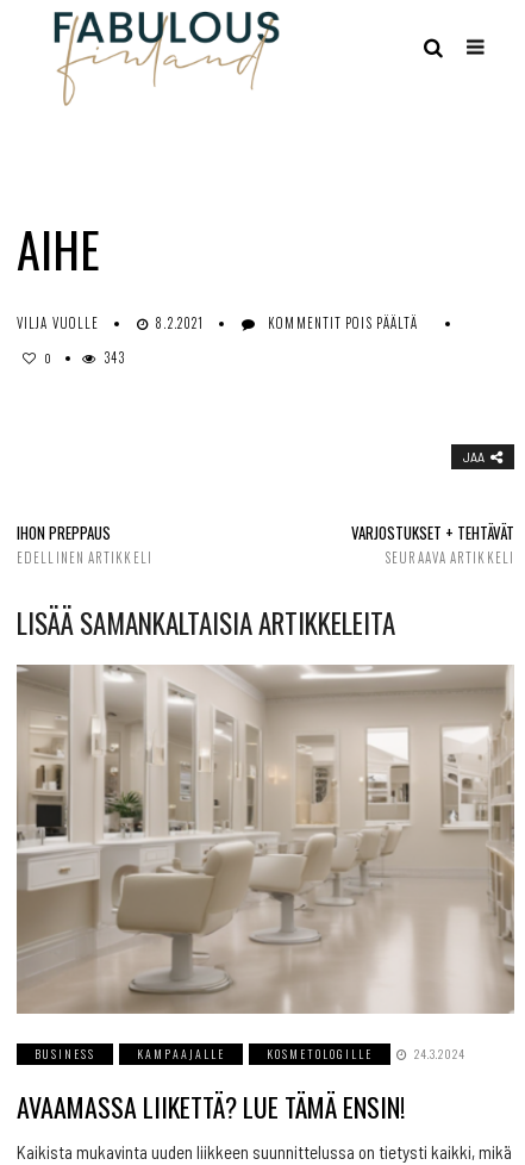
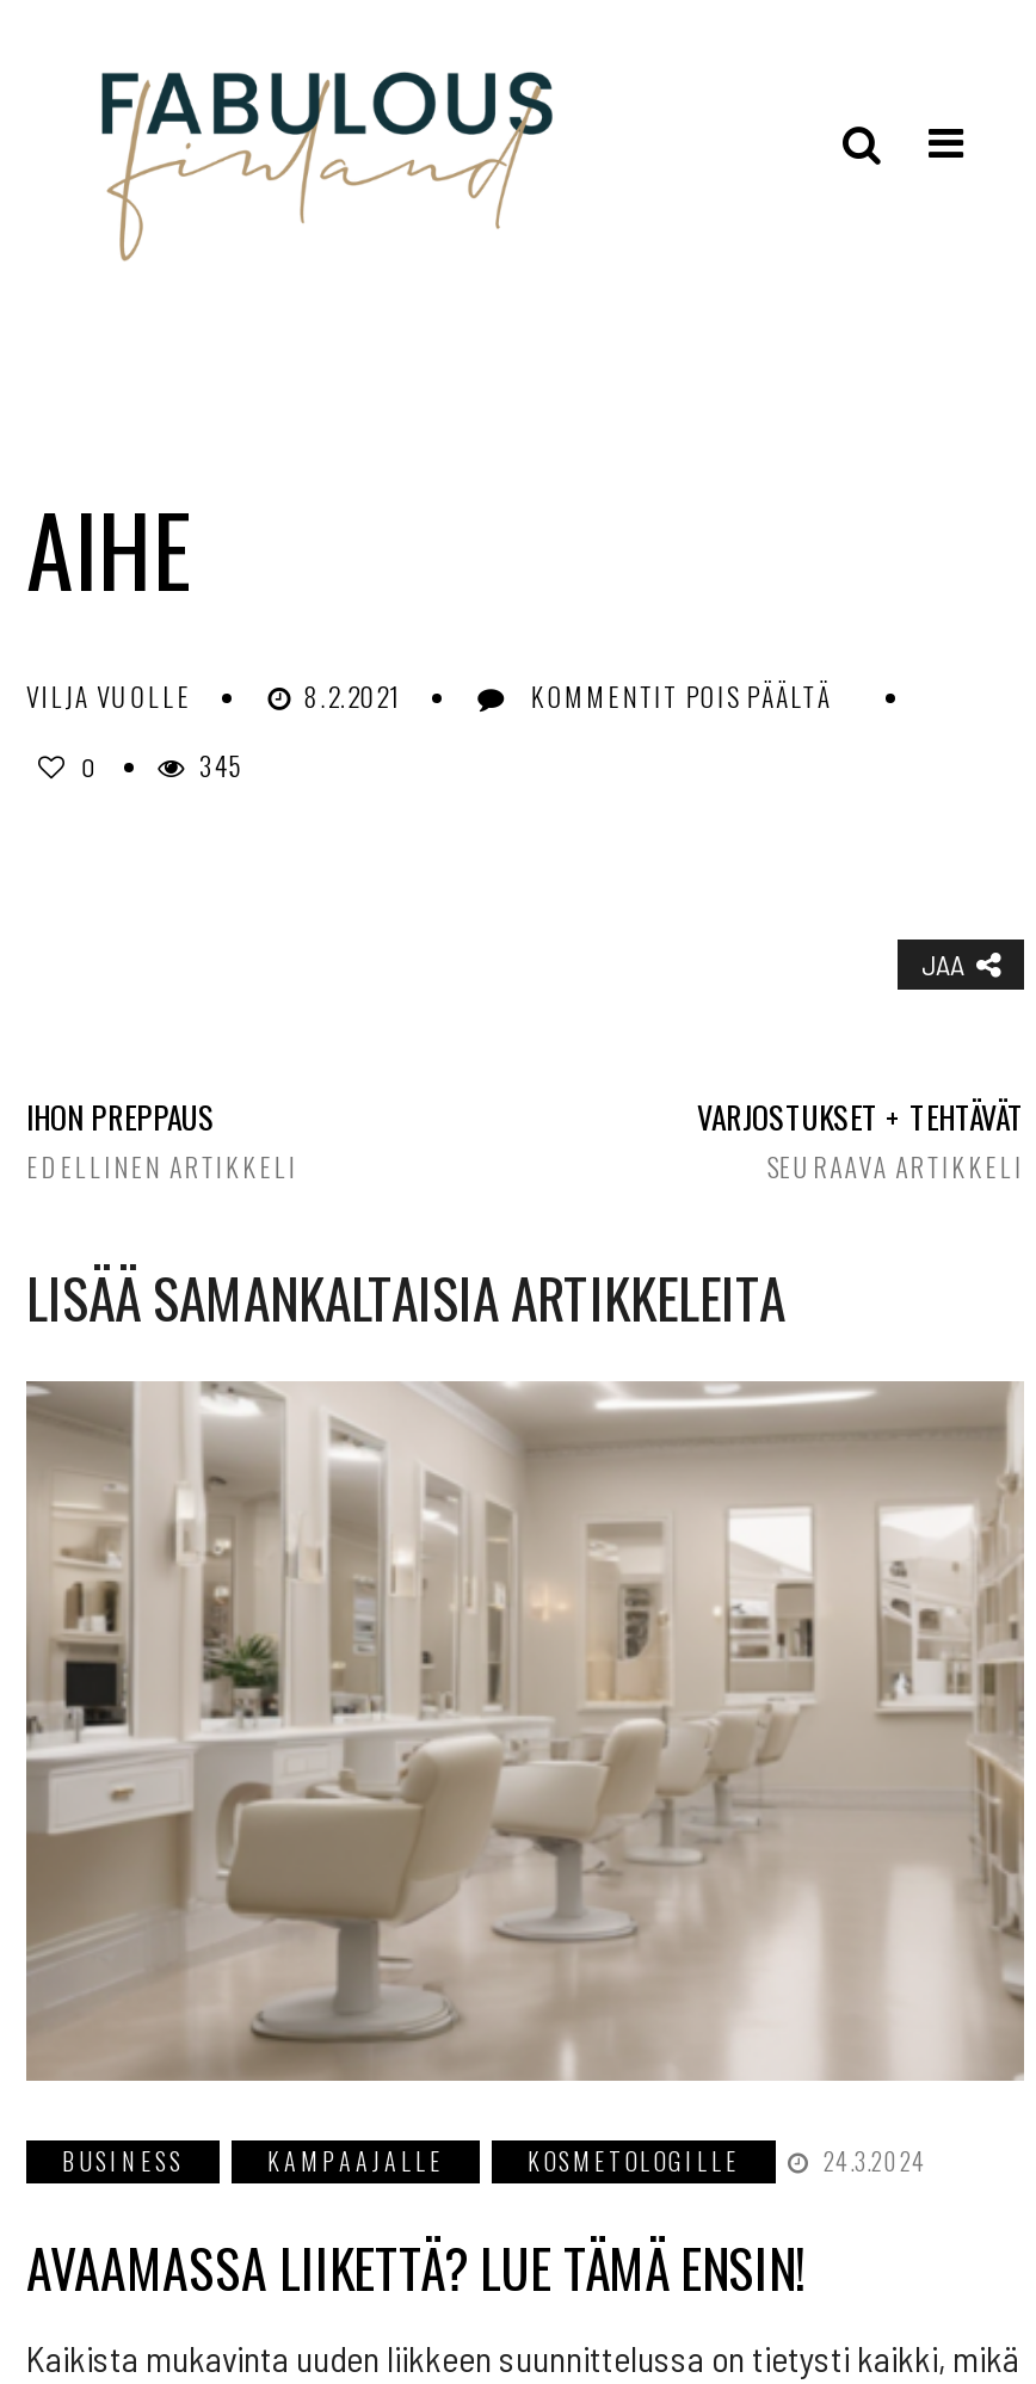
[103,348,125,367] 343 -> [199,747,243,785] 345

